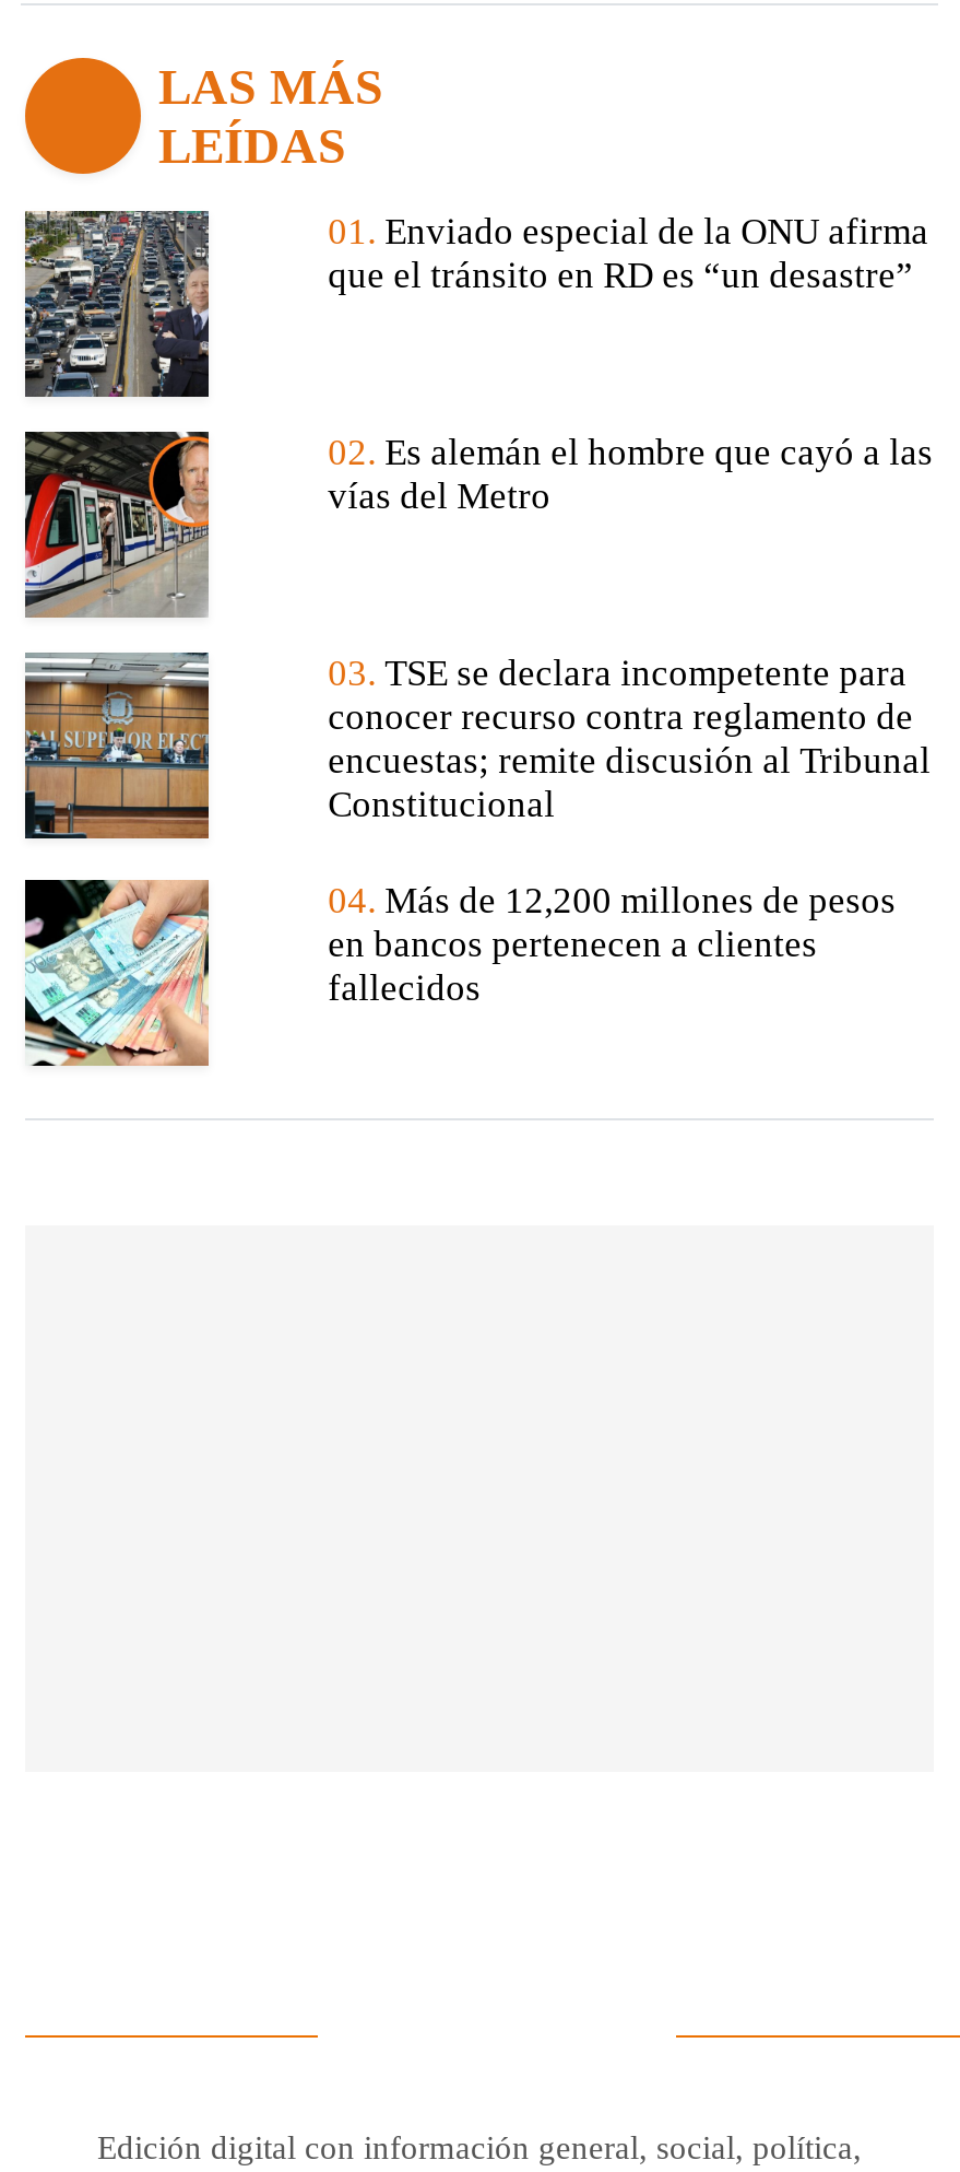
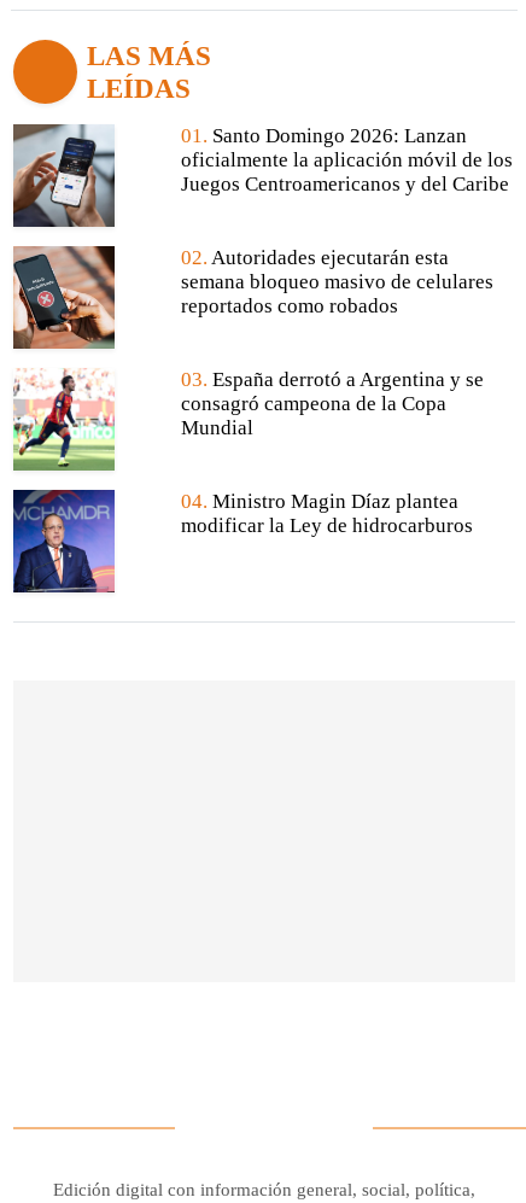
[23,209,211,399] [image] -> [13,124,115,228] [image]
[328,210,929,295] 01. Enviado especial de la ONU afirma | que el tránsito en RD es “un desastre” -> [181,124,512,195] 01. Santo Domingo 2026: Lanzan | oficialmente la aplicación móvil de los | Juegos Centroamericanos y del Caribe
[23,430,211,618] [image] -> [13,245,116,349] [image]
[328,431,933,516] 02. Es alemán el hombre que cayó a las | vías del Metro -> [181,246,493,317] 02. Autoridades ejecutarán esta | semana bloqueo masivo de celulares | reportados como robados
[23,650,211,841] [image] -> [12,368,116,472] [image]
[328,652,931,824] 03. TSE se declara incompetente para | conocer recurso contra reglamento de | encuestas; remite discusión al Tribunal | Constitucional -> [181,368,483,439] 03. España derrotó a Argentina y se | consagró campeona de la Copa | Mundial
[23,878,211,1068] [image] -> [12,489,116,594] [image]
[328,879,896,1008] 04. Más de 12,200 millones de pesos | en bancos pertenecen a clientes | fallecidos -> [181,489,473,536] 04. Ministro Magin Díaz plantea | modificar la Ley de hidrocarburos

